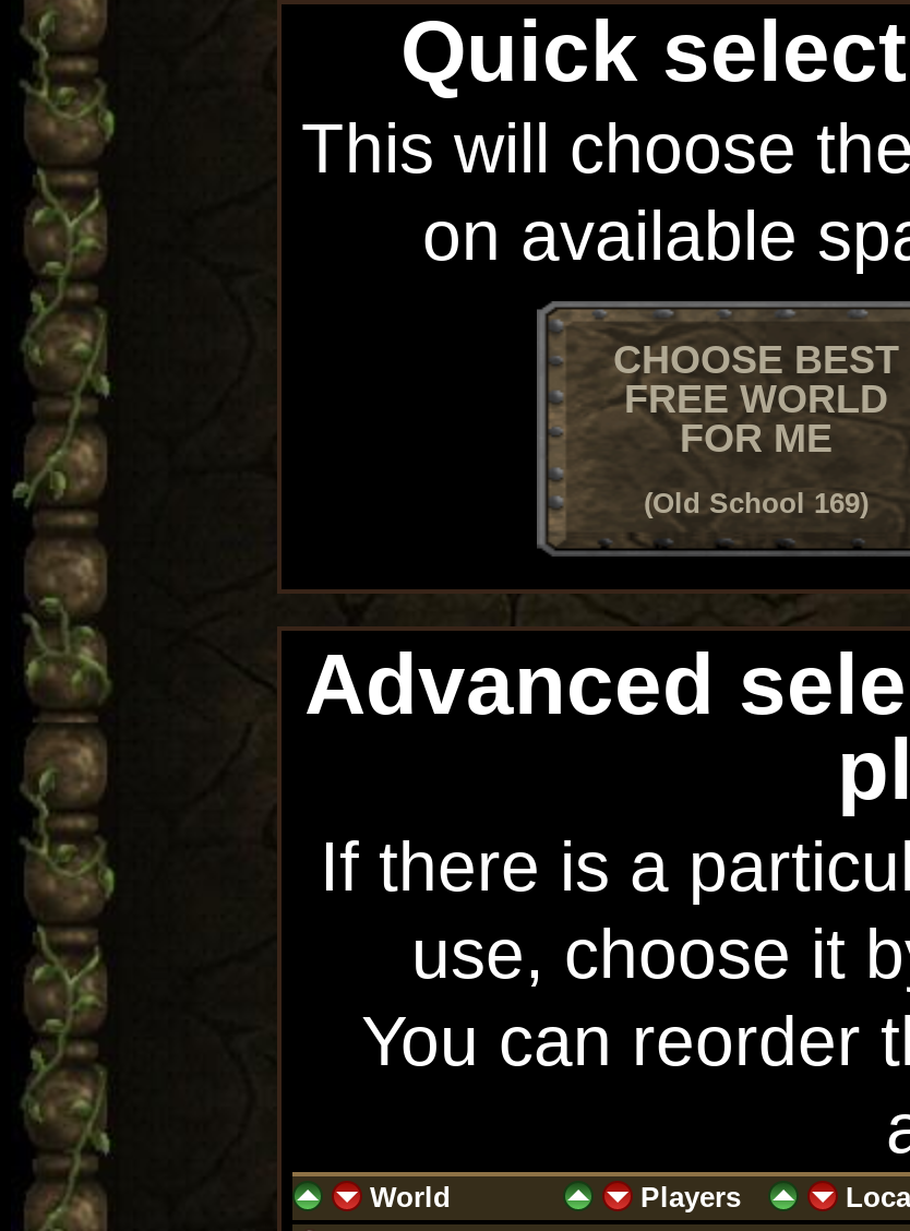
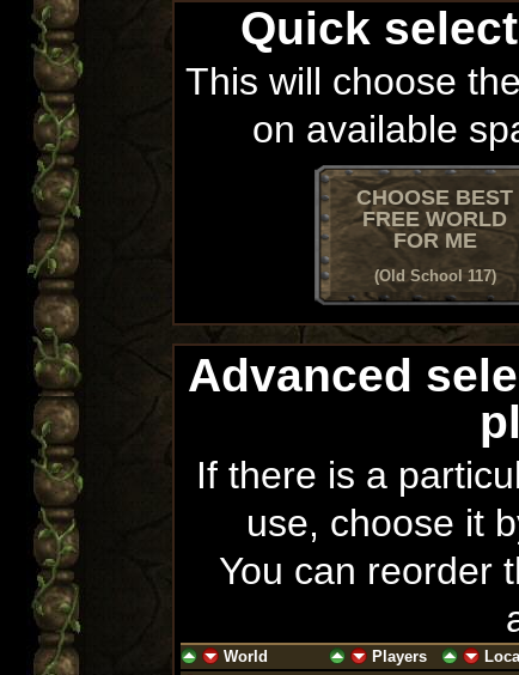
[644,487,869,519] (Old School 169) -> [374,267,496,285] (Old School 117)

